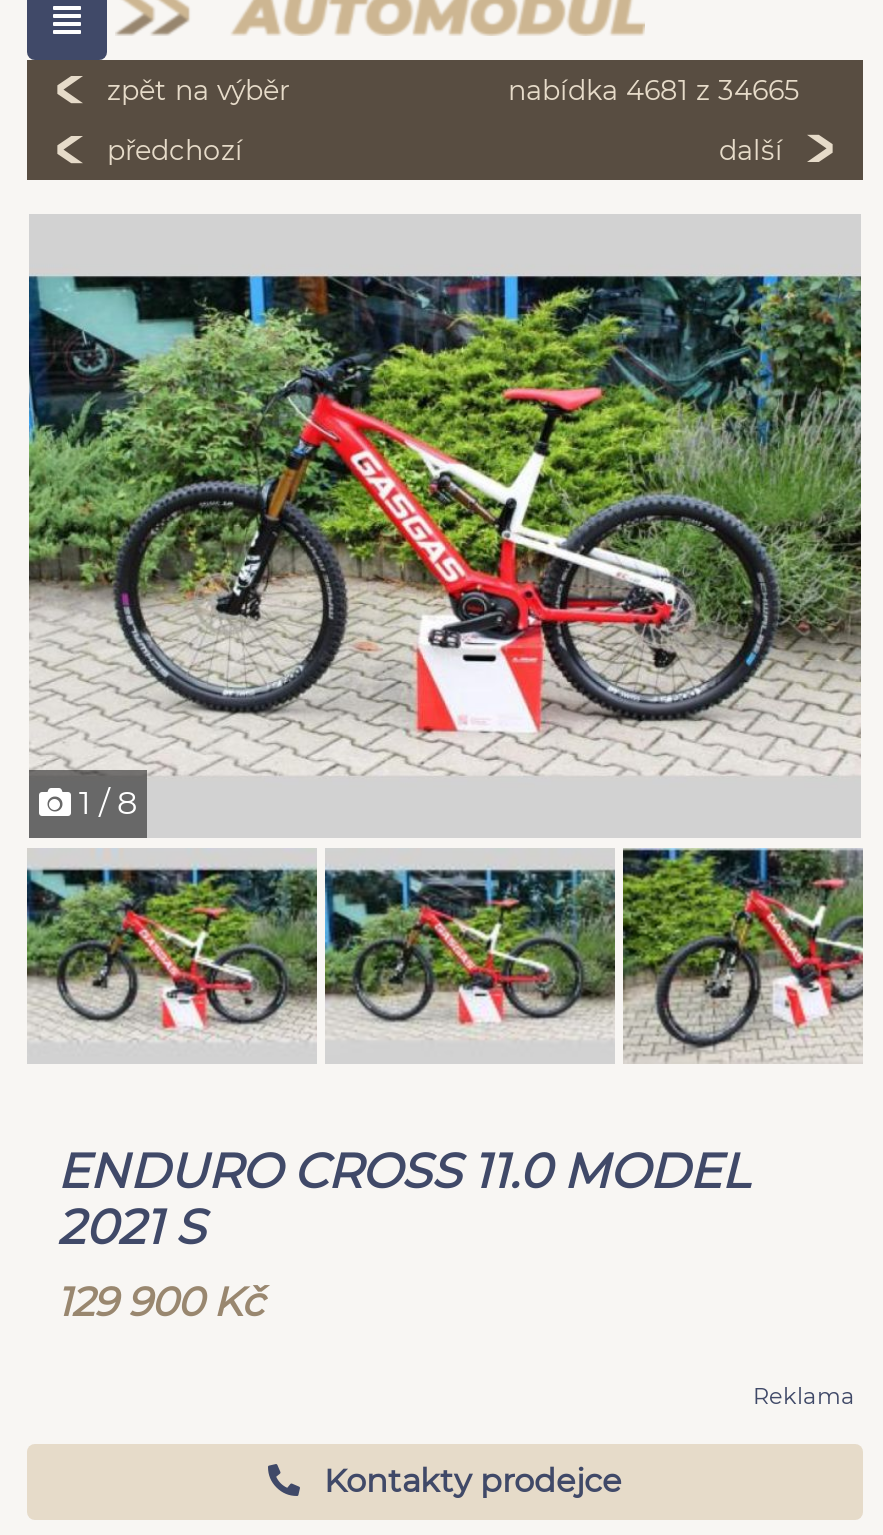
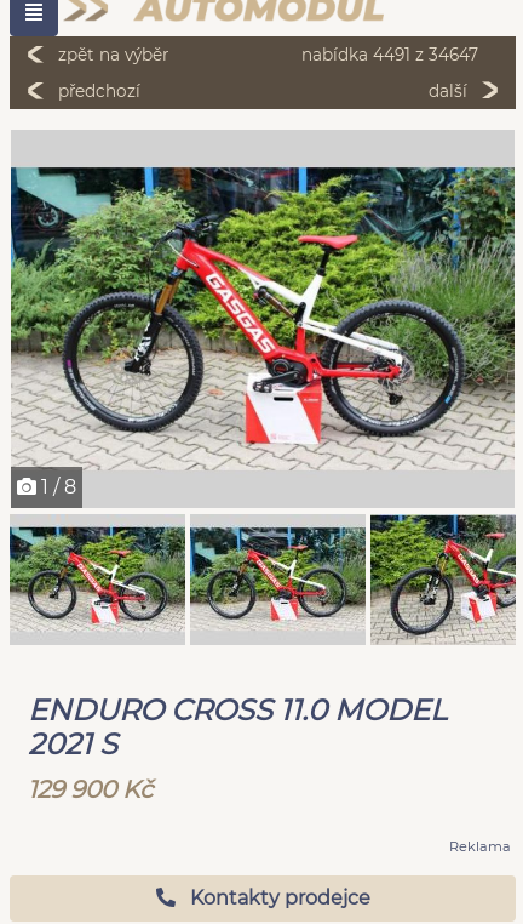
[508,74,800,106] nabídka 4681 z 34665 -> [301,45,478,64] nabídka 4491 z 34647

